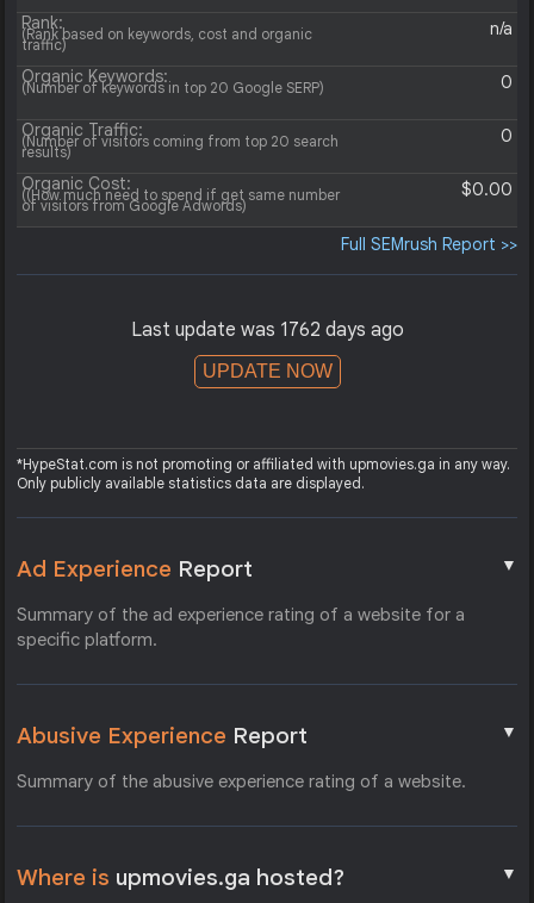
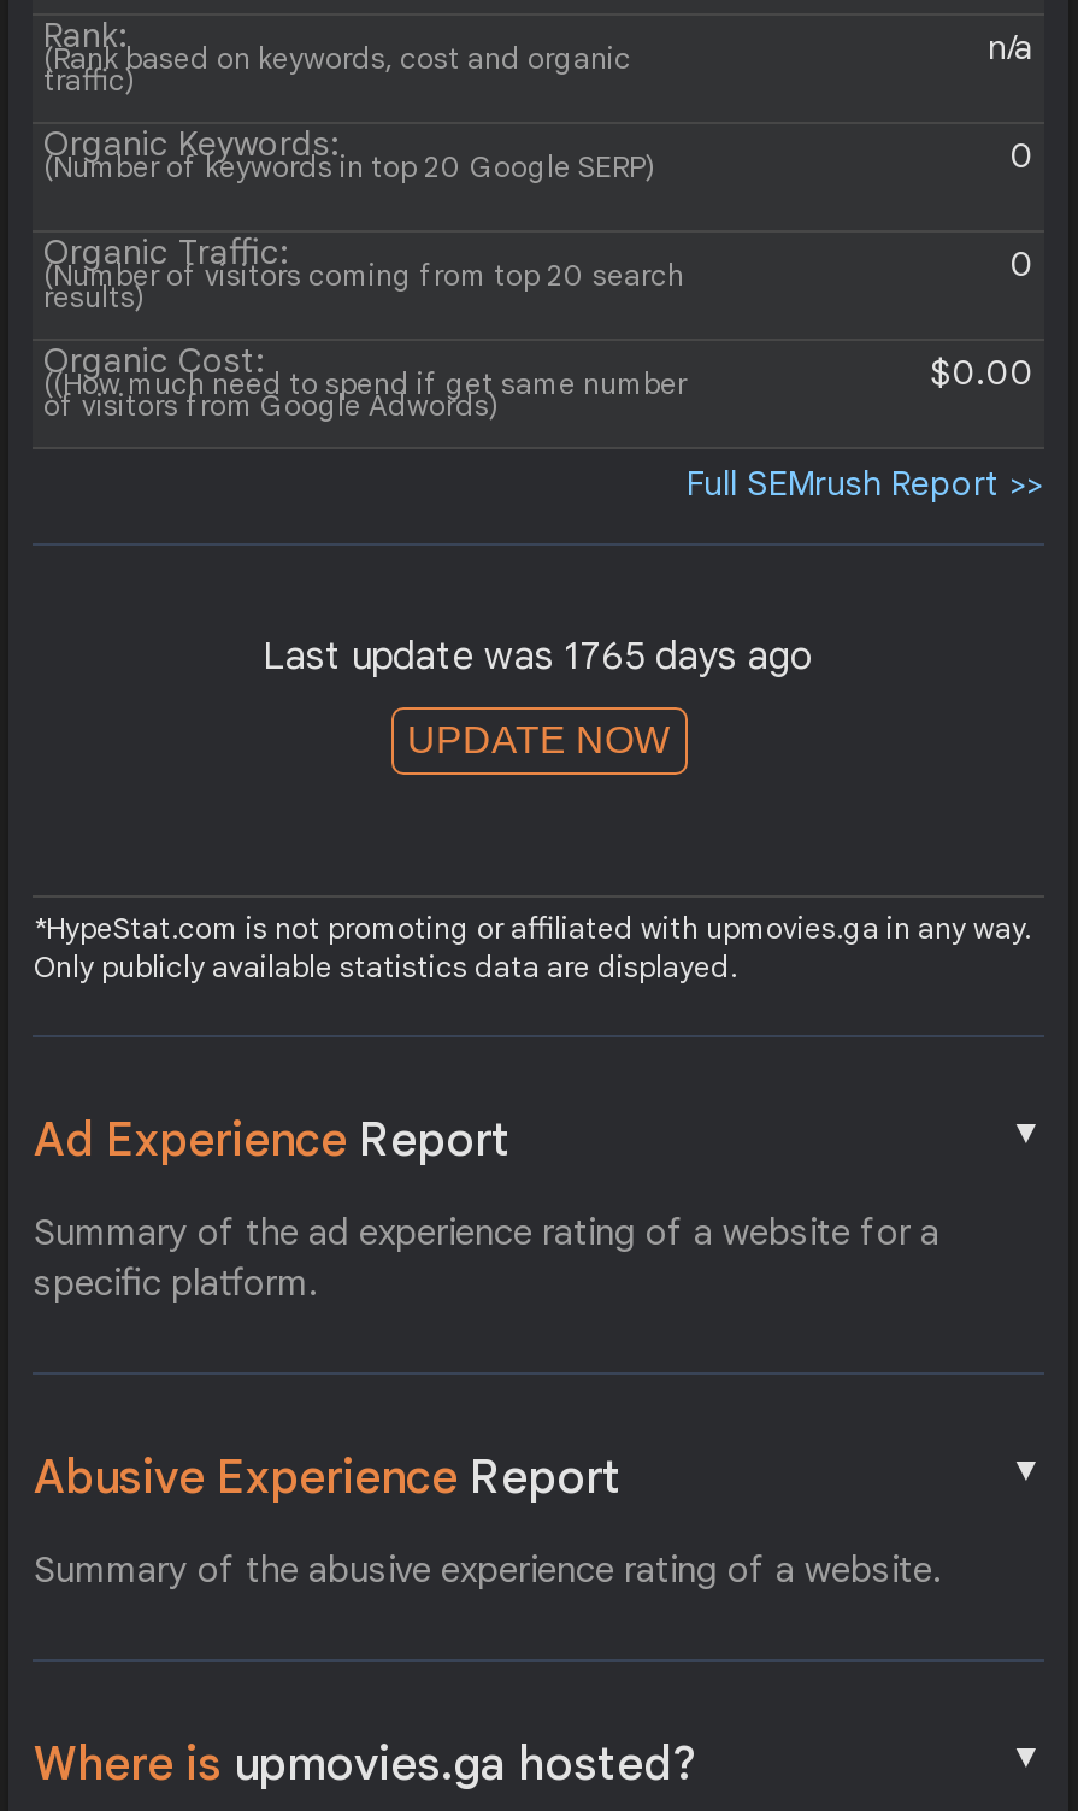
[131,318,403,342] Last update was 1762 days ago -> [263,633,814,681] Last update was 1765 days ago

